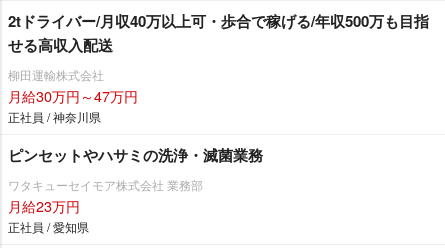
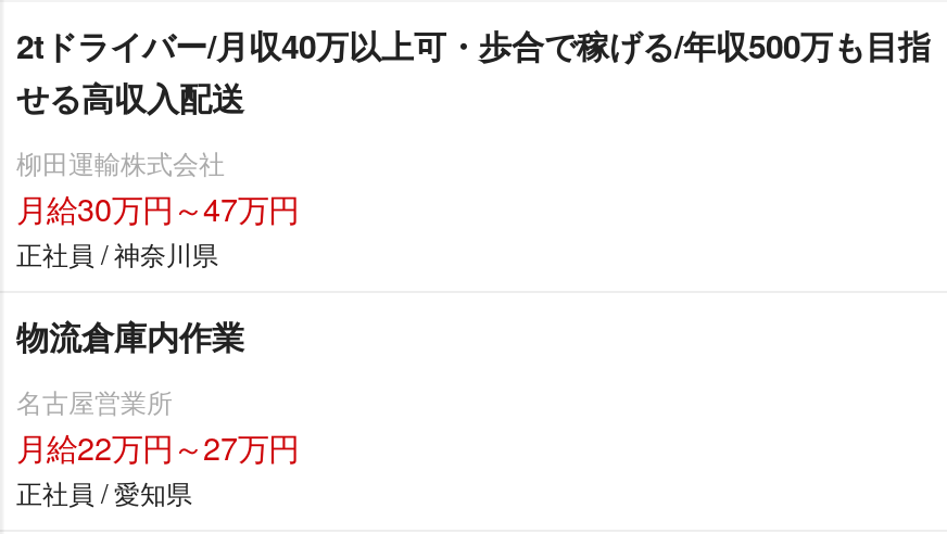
[8,144,263,166] ピンセットやハサミの洗浄・滅菌業務 -> [16,313,244,360] 物流倉庫内作業
[8,176,203,216] ワタキューセイモア株式会社 業務部 | 月給23万円 -> [16,382,299,469] 名古屋営業所 | 月給22万円～27万円

